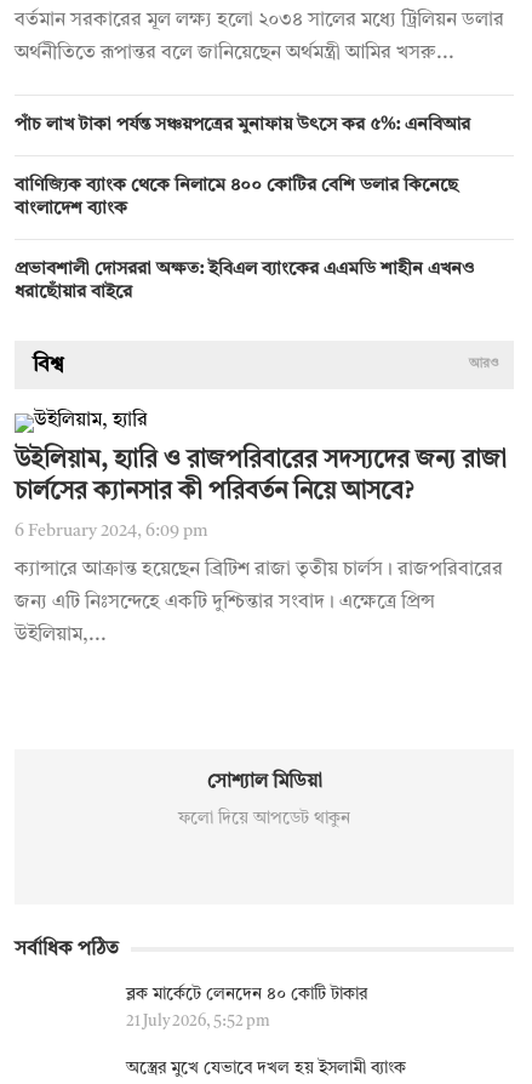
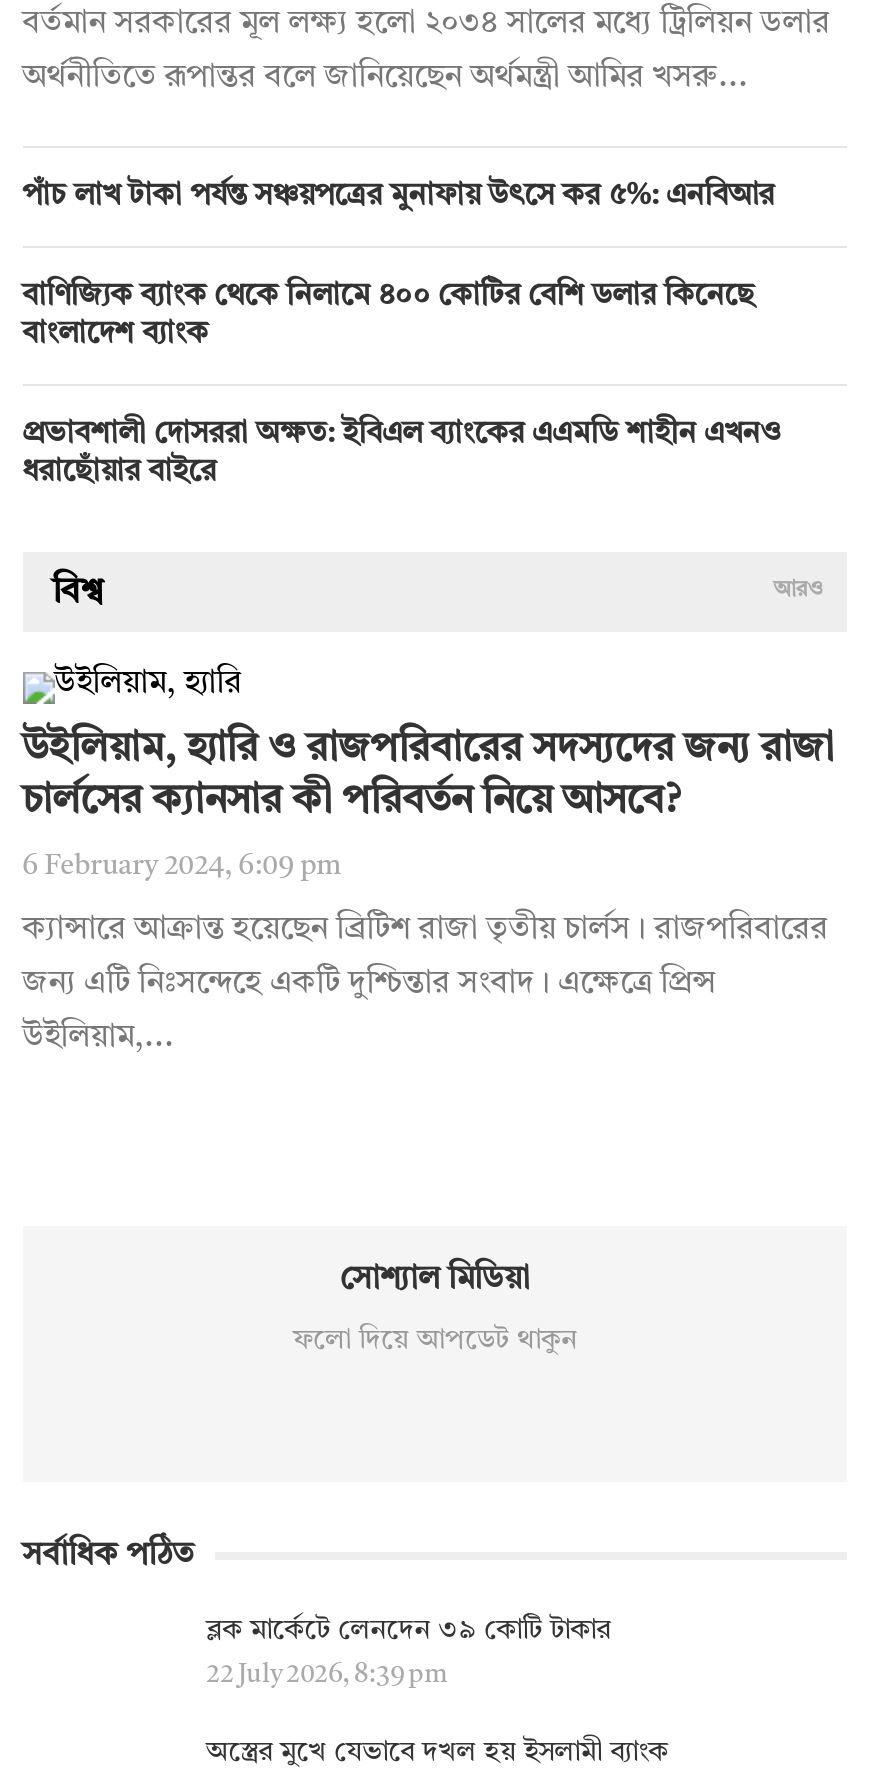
[126,986,367,1003] ব্লক মার্কেটে লেনদেন ৪০ কোটি টাকার -> [206,1617,610,1645] ব্লক মার্কেটে লেনদেন ৩৯ কোটি টাকার
[126,1014,270,1030] 21 July 2026, 5:52 pm -> [206,1663,448,1689] 22 July 2026, 8:39 pm

